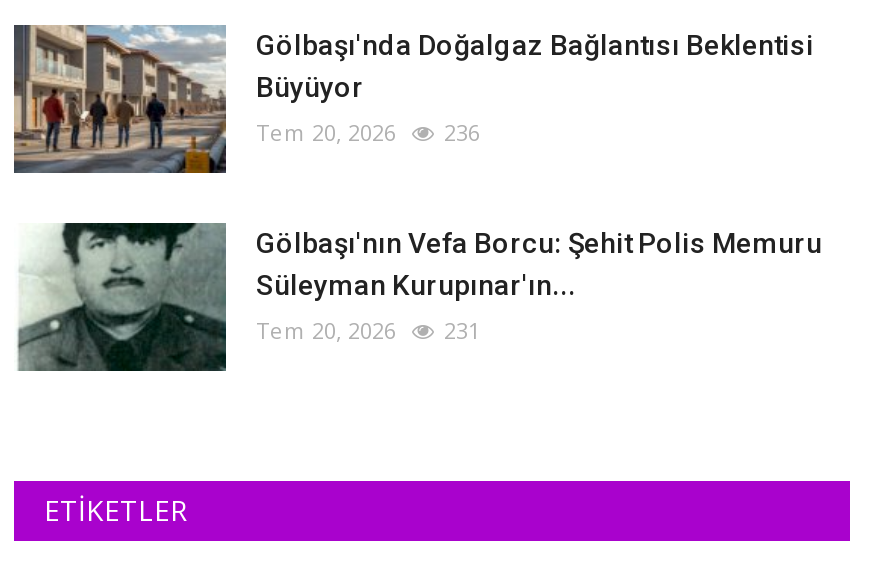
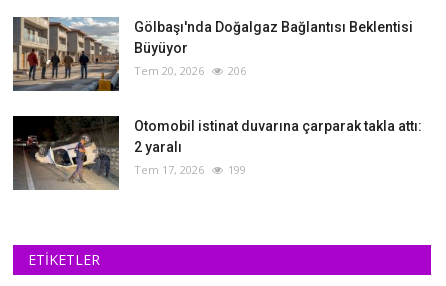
[256,117,480,147] Tem 20, 2026 236 -> [134,63,246,78] Tem 20, 2026 206
[14,223,822,373] [image] | Gölbaşı'nın Vefa Borcu: Şehit Polis Memuru | Süleyman Kurupınar'ın... | Tem 20, 2026 | 231 -> [12,115,422,190] [image] | Otomobil istinat duvarına çarparak takla attı: | 2 yaralı | Tem 17, 2026 | 199

